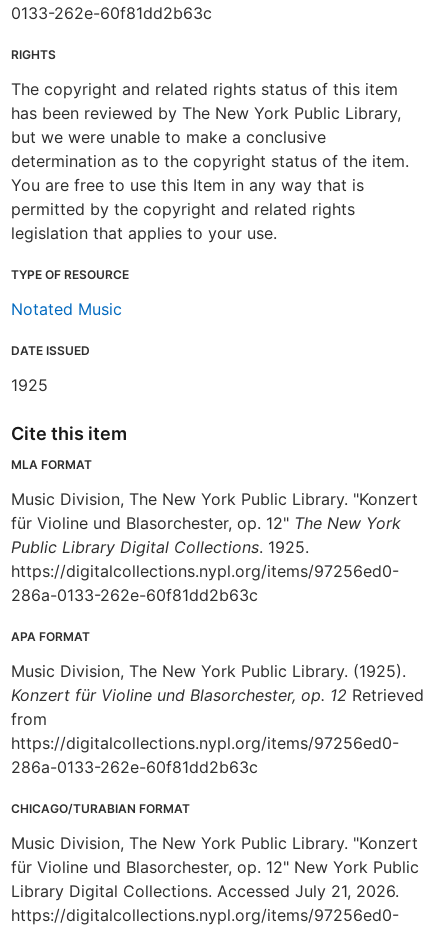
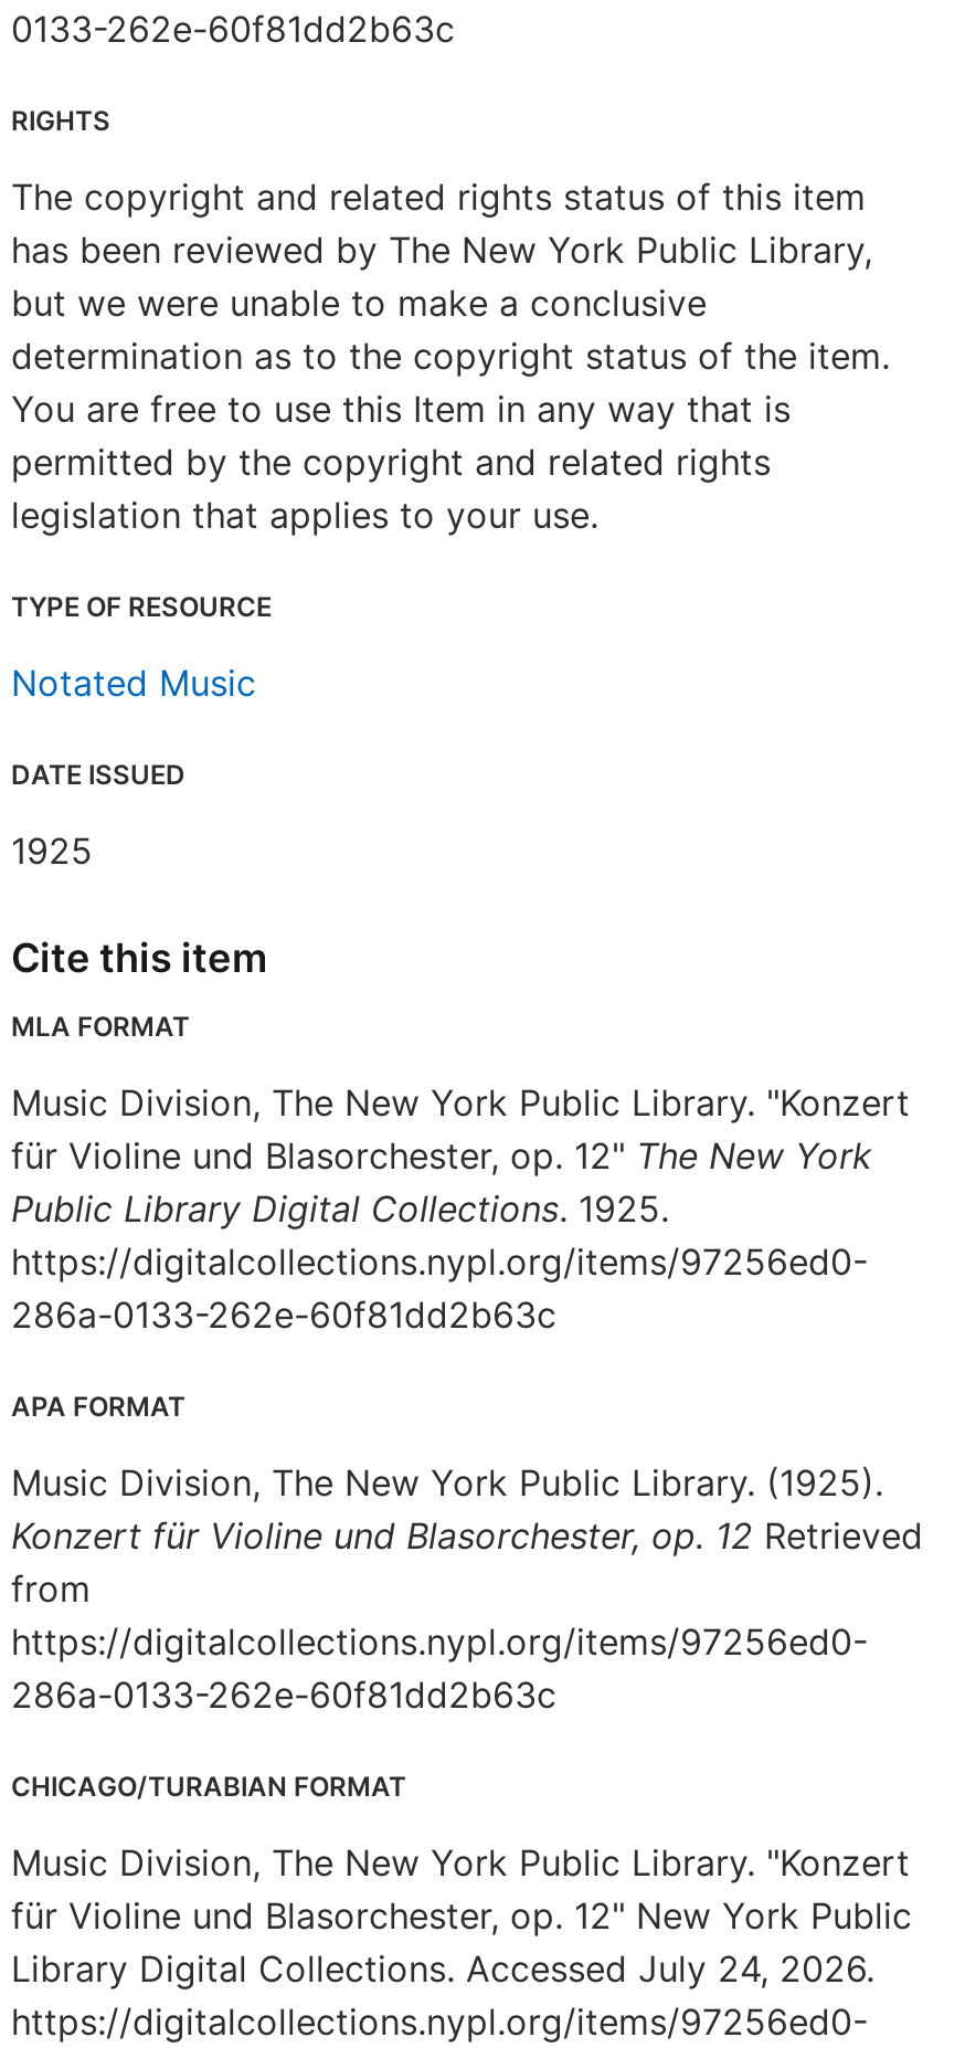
[11,881,399,901] Library Digital Collections. Accessed July 21, 2026. -> [11,1946,874,1991] Library Digital Collections. Accessed July 24, 2026.

